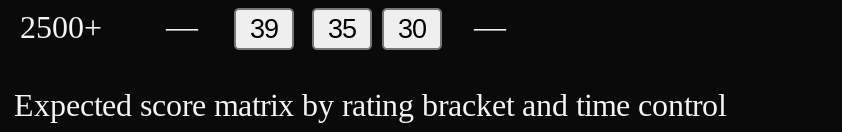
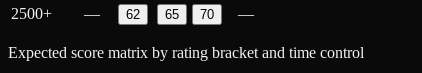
[250,14,278,44] 39 -> [126,7,140,22] 62
[328,14,356,44] 35 -> [165,7,179,22] 65
[398,14,426,44] 30 -> [200,7,214,22] 70

